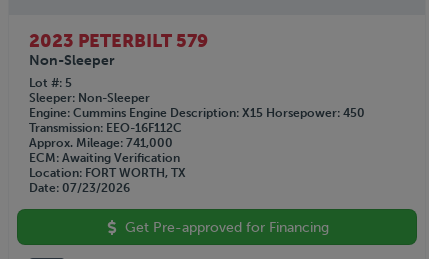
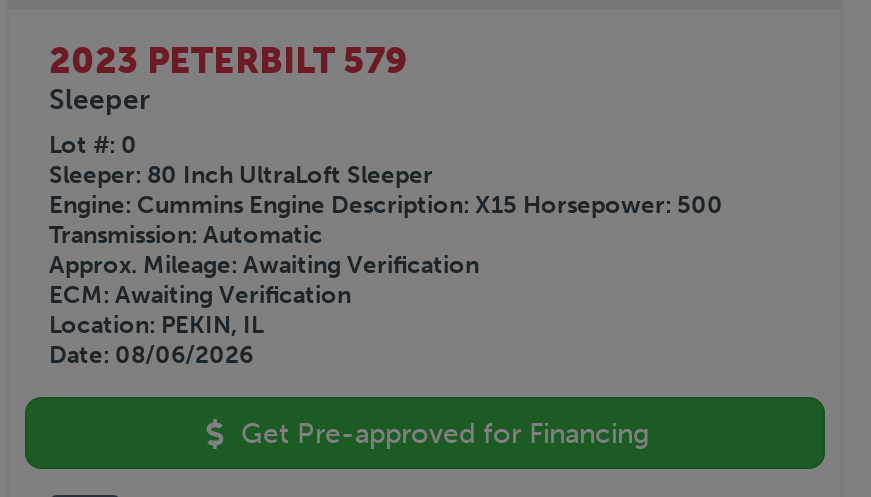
[29,52,365,150] Non-Sleeper | Lot # 5 | Sleeper Non-Sleeper | Engine Cummins Engine Description X15 Horsepower 450 | Transmission EEO-16F112C | Approx. Mileage 741,000 -> [49,83,723,279] Sleeper | Lot # 0 | Sleeper 80 Inch UltraLoft Sleeper | Engine Cummins Engine Description X15 Horsepower 500 | Transmission Automatic | Approx. Mileage Awaiting Verification
[29,166,186,195] Location FORT WORTH, TX | Date 07/23/2026 -> [49,311,263,369] Location PEKIN, IL | Date 08/06/2026

